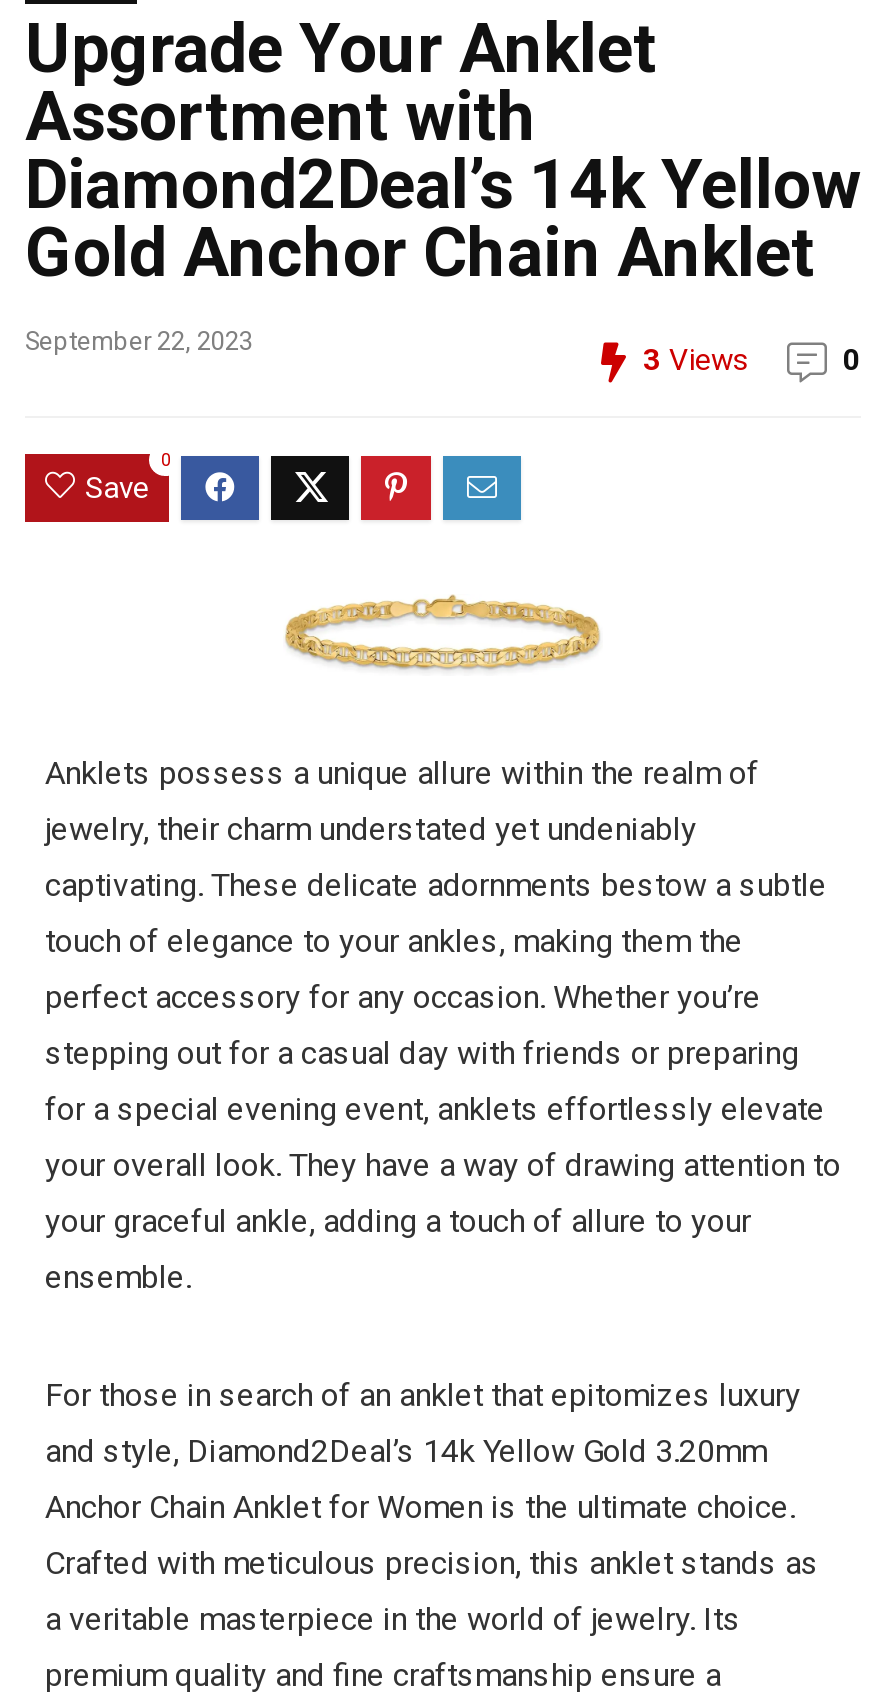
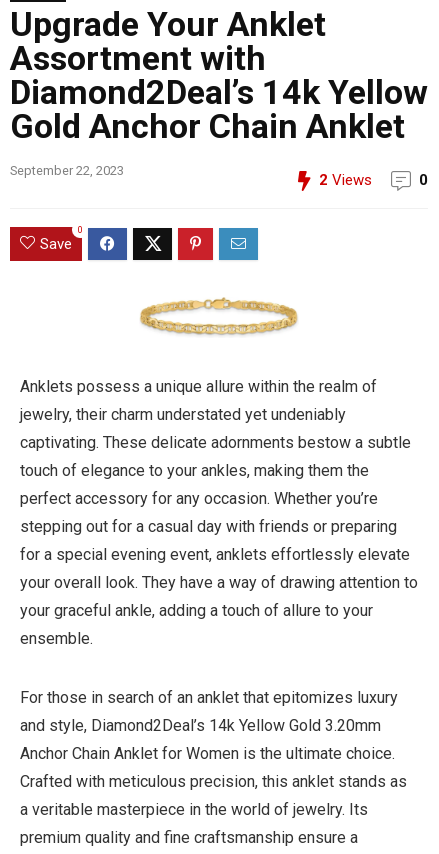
[643,342,749,378] 3 Views -> [319,171,372,189] 2 Views

